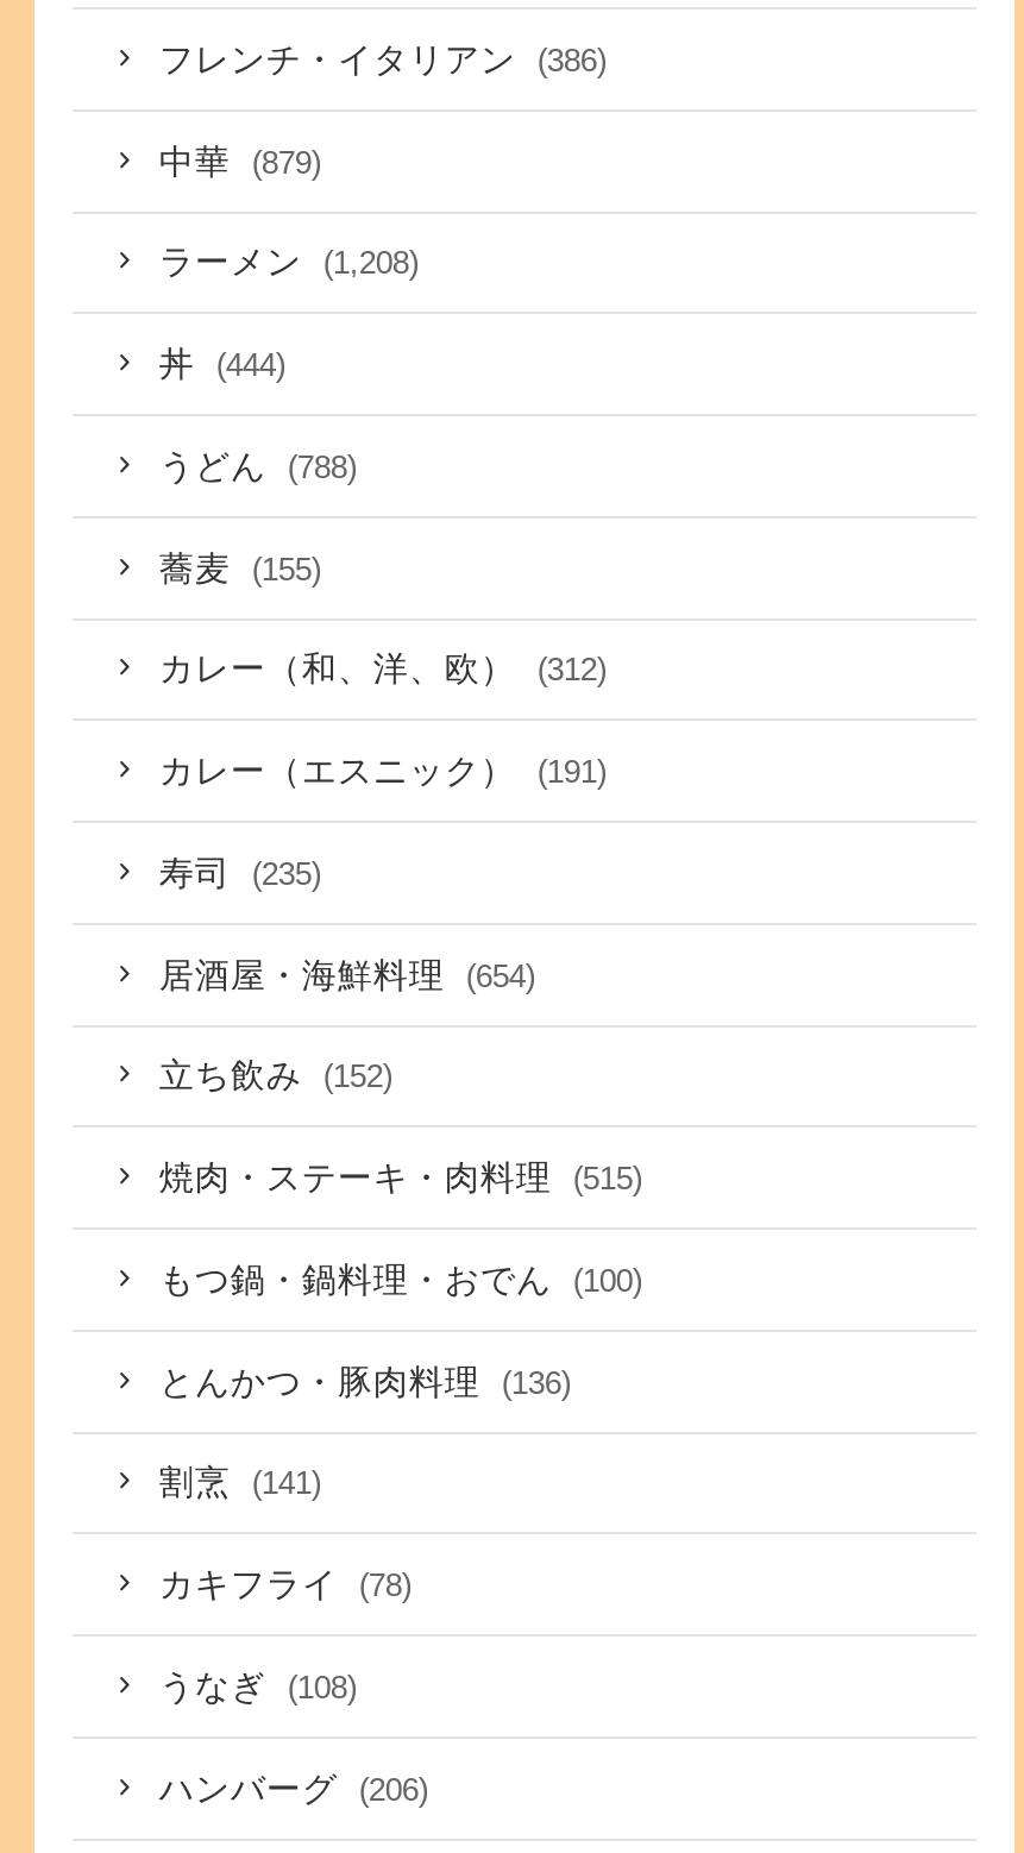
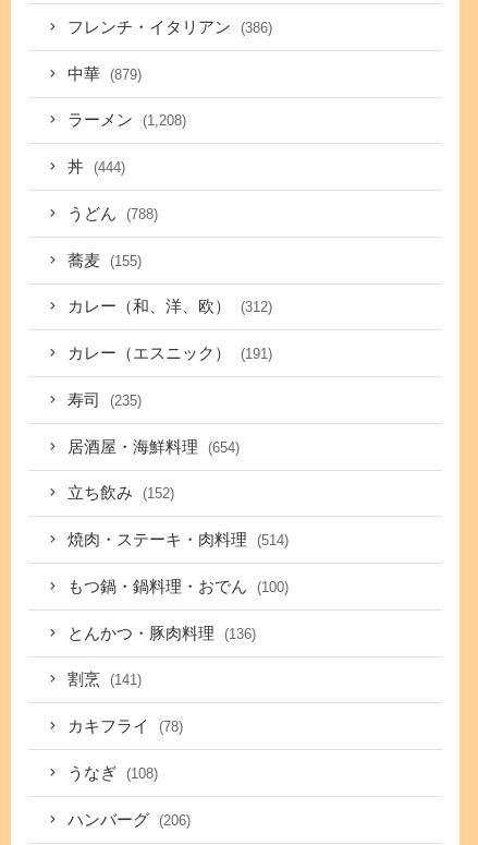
[159,1159,642,1197] 焼肉・ステーキ・肉料理 (515) -> [68,531,289,549] 焼肉・ステーキ・肉料理 (514)

